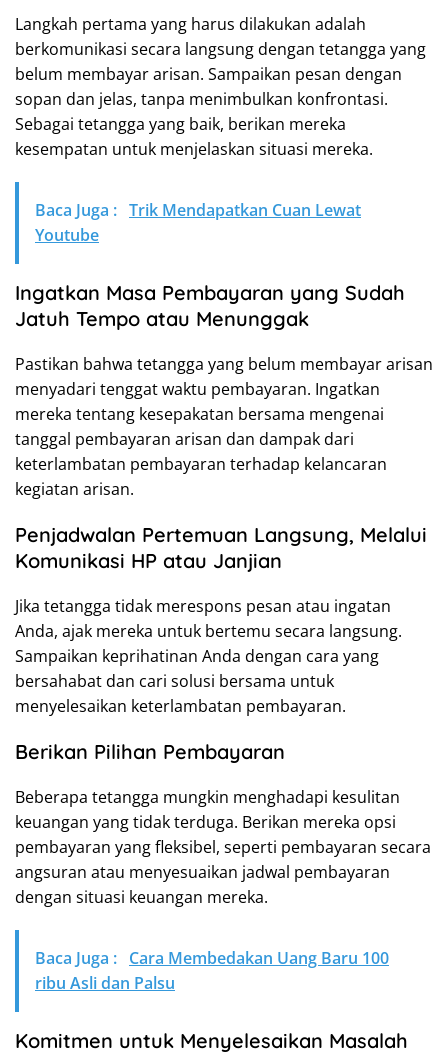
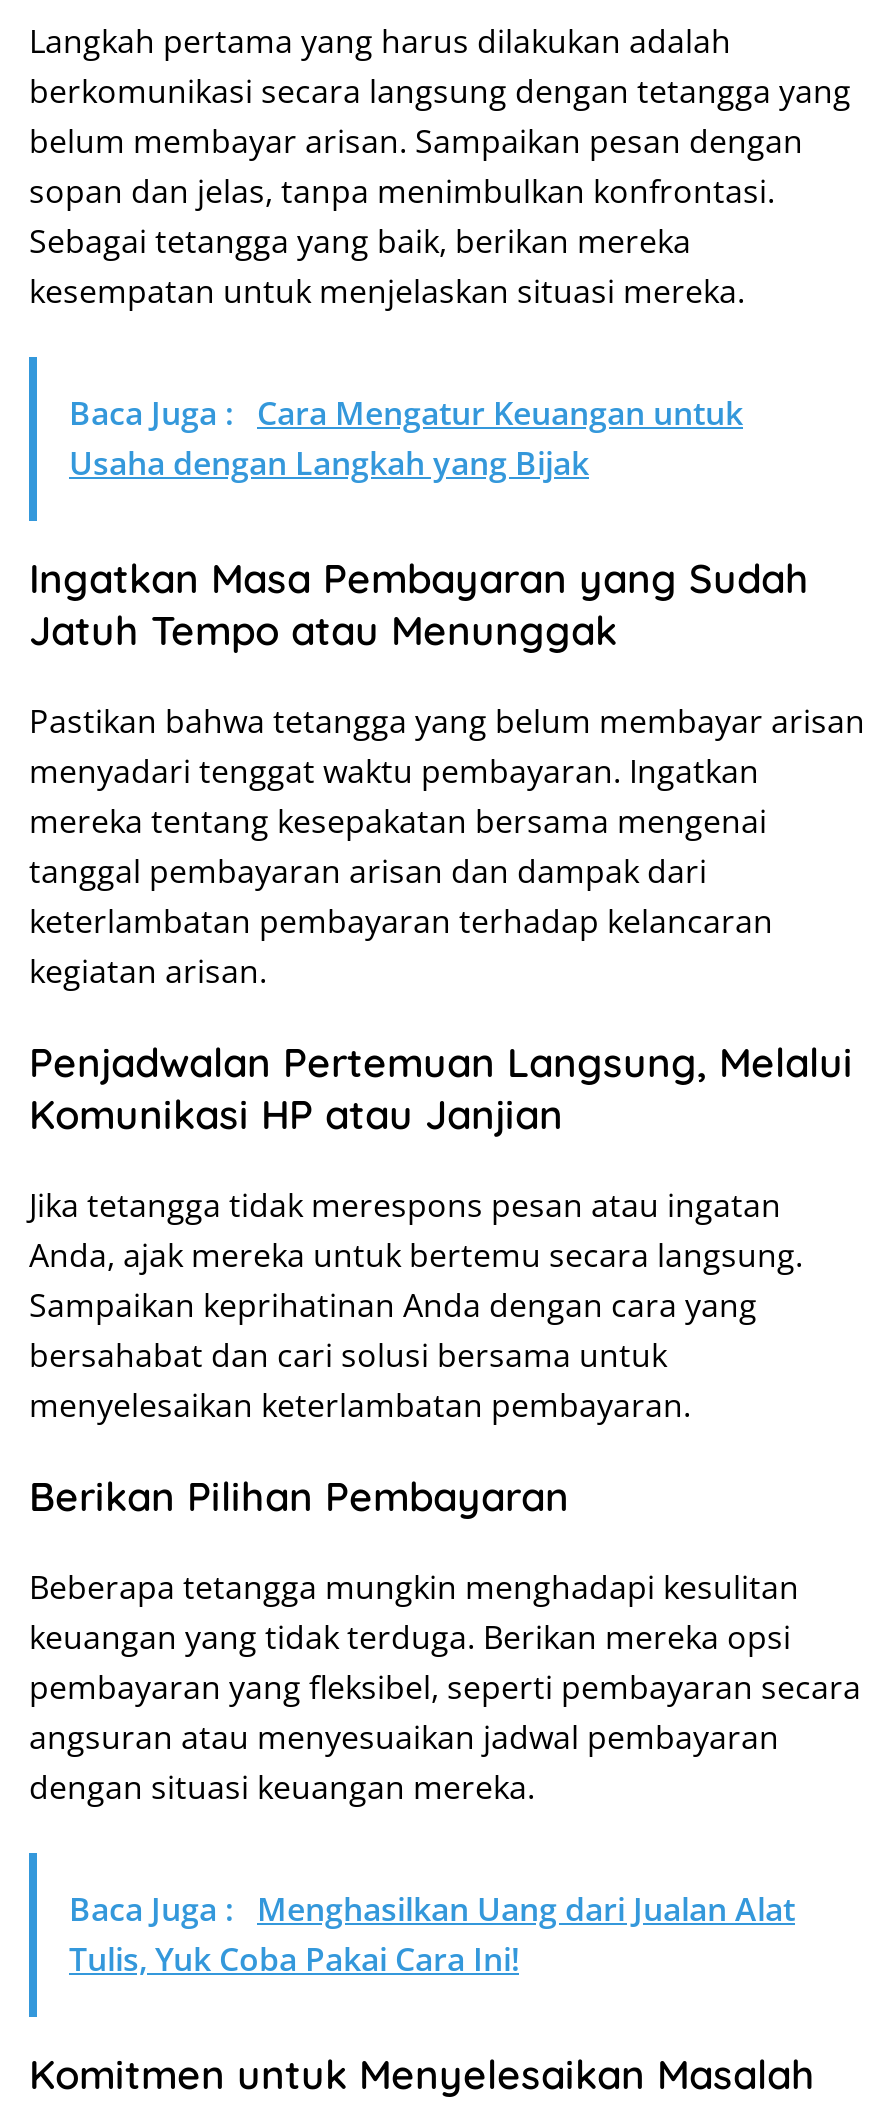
[35,199,361,246] Baca Juga : Trik Mendapatkan Cuan Lewat | Youtube -> [69,390,743,484] Baca Juga : Cara Mengatur Keuangan untuk | Usaha dengan Langkah yang Bijak
[35,947,389,994] Baca Juga : Cara Membedakan Uang Baru 100 | ribu Asli dan Palsu -> [69,1886,795,1980] Baca Juga : Menghasilkan Uang dari Jualan Alat | Tulis, Yuk Coba Pakai Cara Ini!

